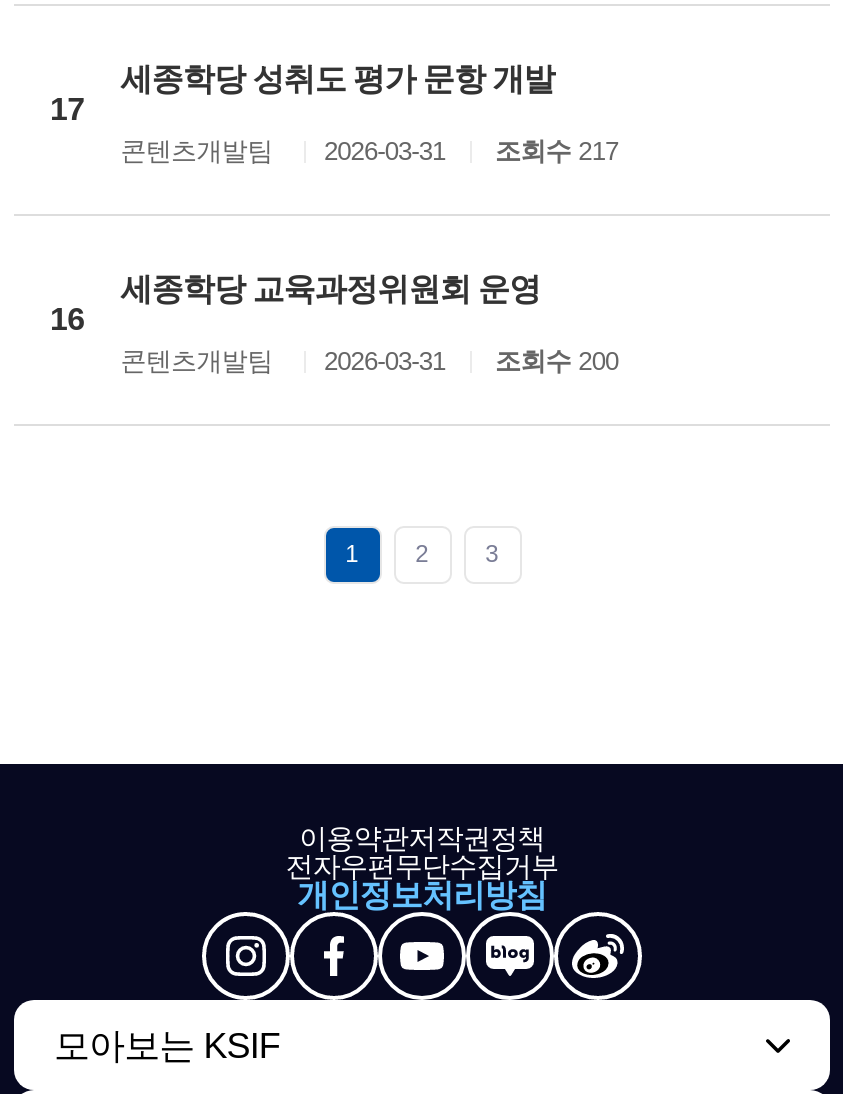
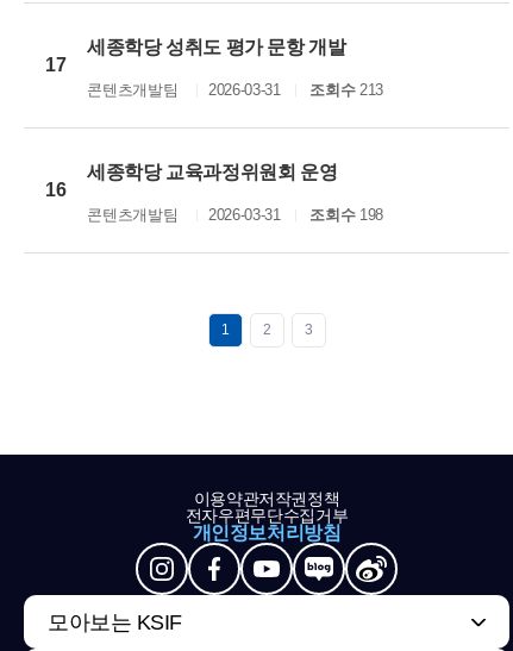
[120,136,618,166] 콘텐츠개발팀 2026-03-31 조회수 217 -> [87,81,384,99] 콘텐츠개발팀 2026-03-31 조회수 213
[120,346,618,376] 콘텐츠개발팀 2026-03-31 조회수 200 -> [87,206,384,224] 콘텐츠개발팀 2026-03-31 조회수 198

